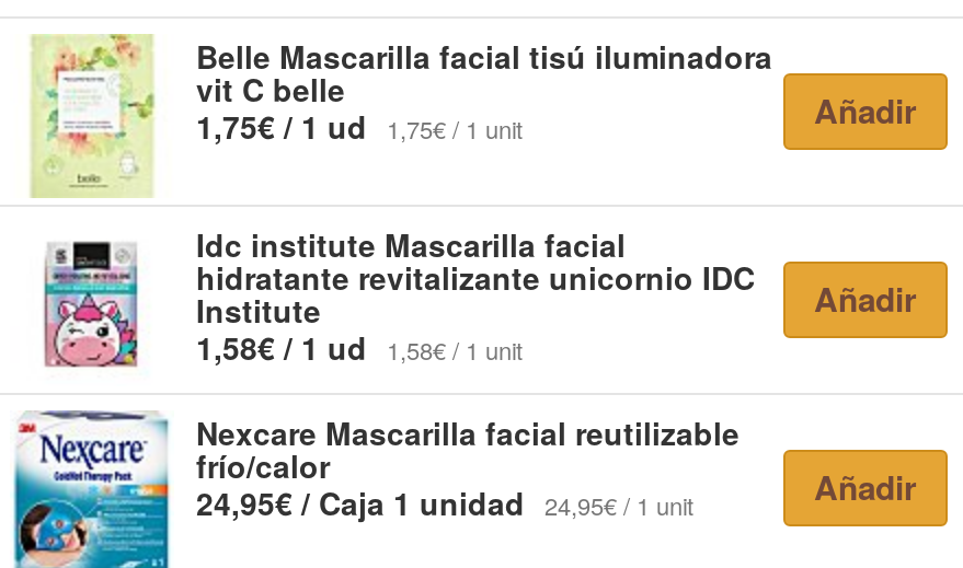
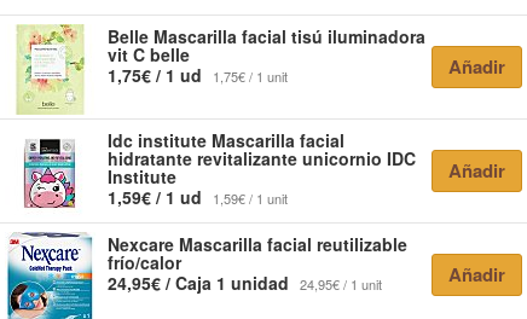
[196,325,523,369] 1,58€ / 1 ud 1,58€ / 1 unit -> [108,185,288,209] 1,59€ / 1 ud 1,59€ / 1 unit

